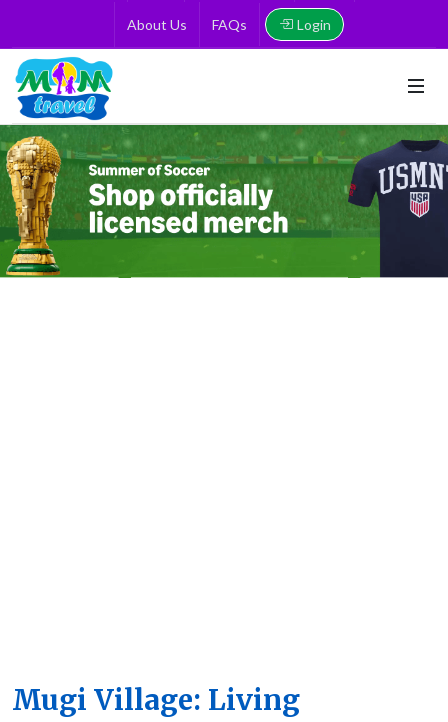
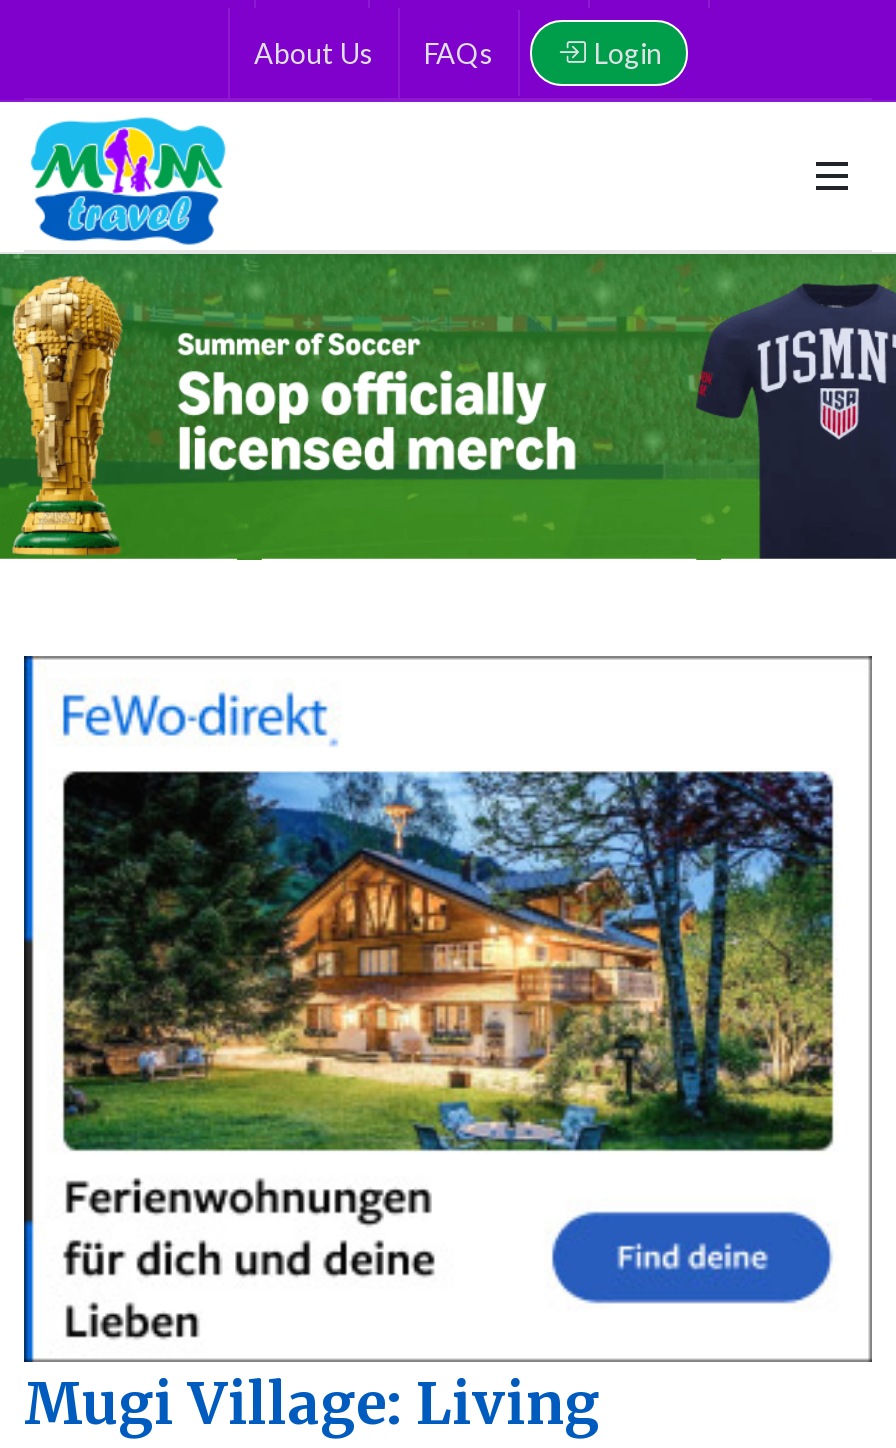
none -> [22,654,874,1364] [image]

